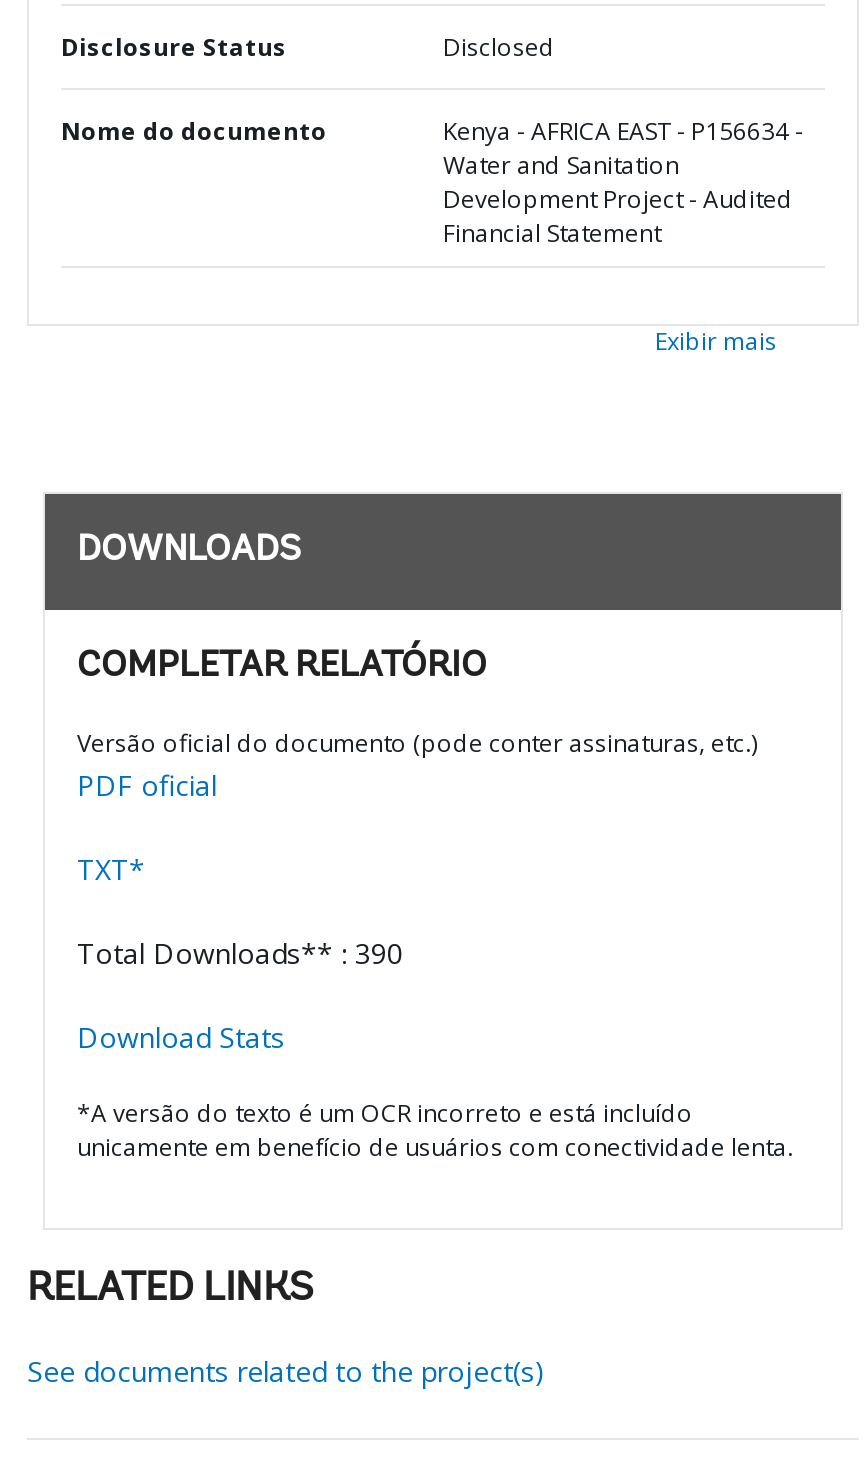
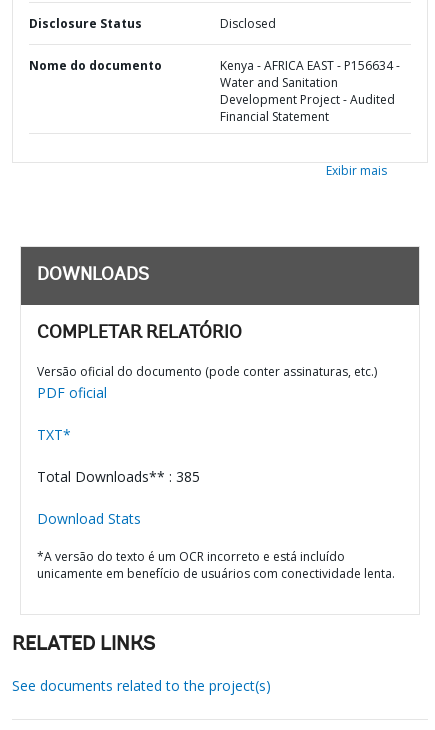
[77,934,403,972] Total Downloads** : 390 -> [37,467,200,486] Total Downloads** : 385

